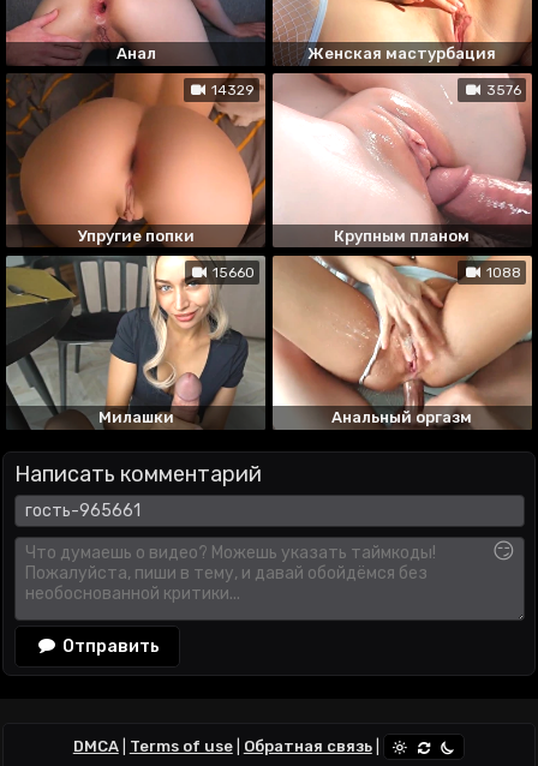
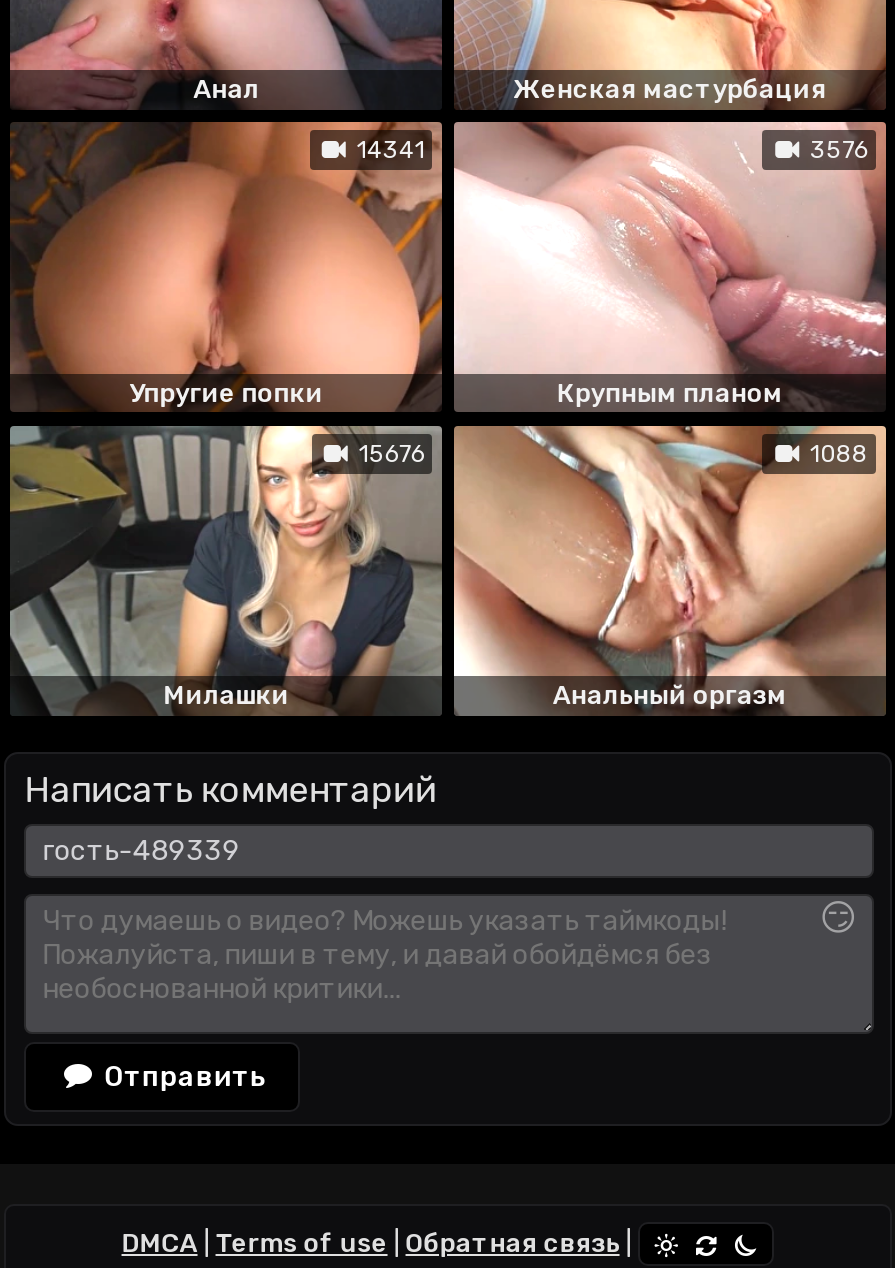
[208,82,255,99] 14329 -> [351,137,425,165] 14341
[209,264,255,281] 15660 -> [353,440,425,468] 15676

